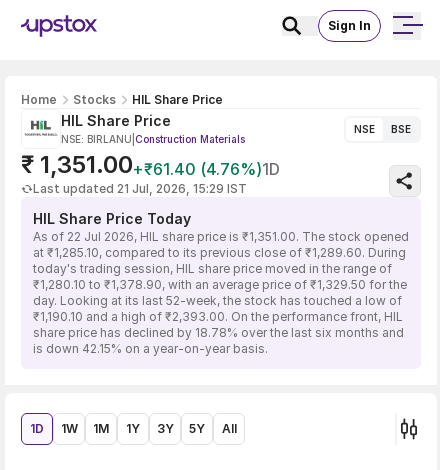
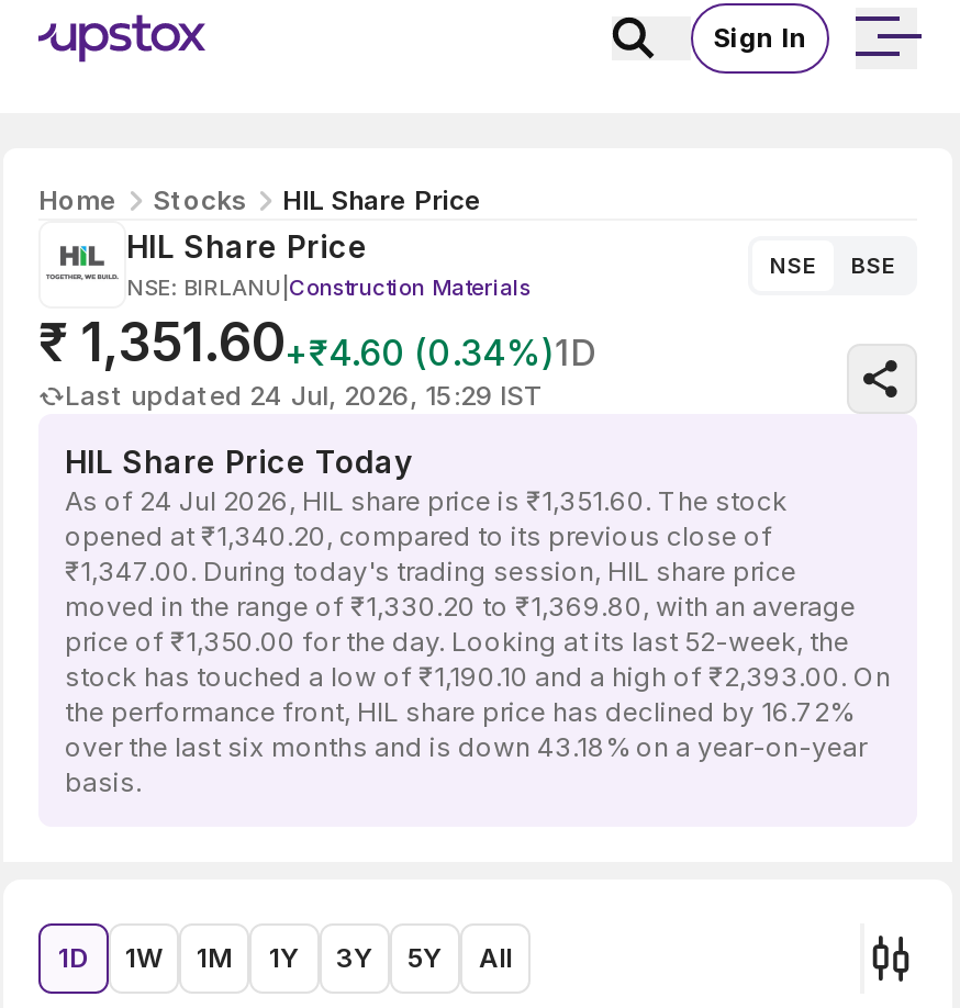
[21,150,280,179] ₹ 1,351.00+₹61.40 (4.76%)1D -> [38,311,594,374] ₹ 1,351.60+₹4.60 (0.34%)1D
[33,181,247,196] Last updated 21 Jul, 2026, 15:29 IST -> [65,379,544,412] Last updated 24 Jul, 2026, 15:29 IST
[33,229,409,356] As of 22 Jul 2026, HIL share price is ₹1,351.00. The stock opened | at ₹1,285.10, compared to its previous close of ₹1,289.60. During | today's trading session, HIL share price moved in the range of | ₹1,280.10 to ₹1,378.90, with an average price of ₹1,329.50 for the | day. Looking at its last 52-week, the stock has touched a low of | ₹1,190.10 and a high of ₹2,393.00. On the performance front, HIL | share price has declined by 18.78% over the last six months and | is down 42.15% on a year-on-year basis. -> [65,484,891,798] As of 24 Jul 2026, HIL share price is ₹1,351.60. The stock | opened at ₹1,340.20, compared to its previous close of | ₹1,347.00. During today's trading session, HIL share price | moved in the range of ₹1,330.20 to ₹1,369.80, with an average | price of ₹1,350.00 for the day. Looking at its last 52-week, the | stock has touched a low of ₹1,190.10 and a high of ₹2,393.00. On | the performance front, HIL share price has declined by 16.72% | over the last six months and is down 43.18% on a year-on-year | basis.

